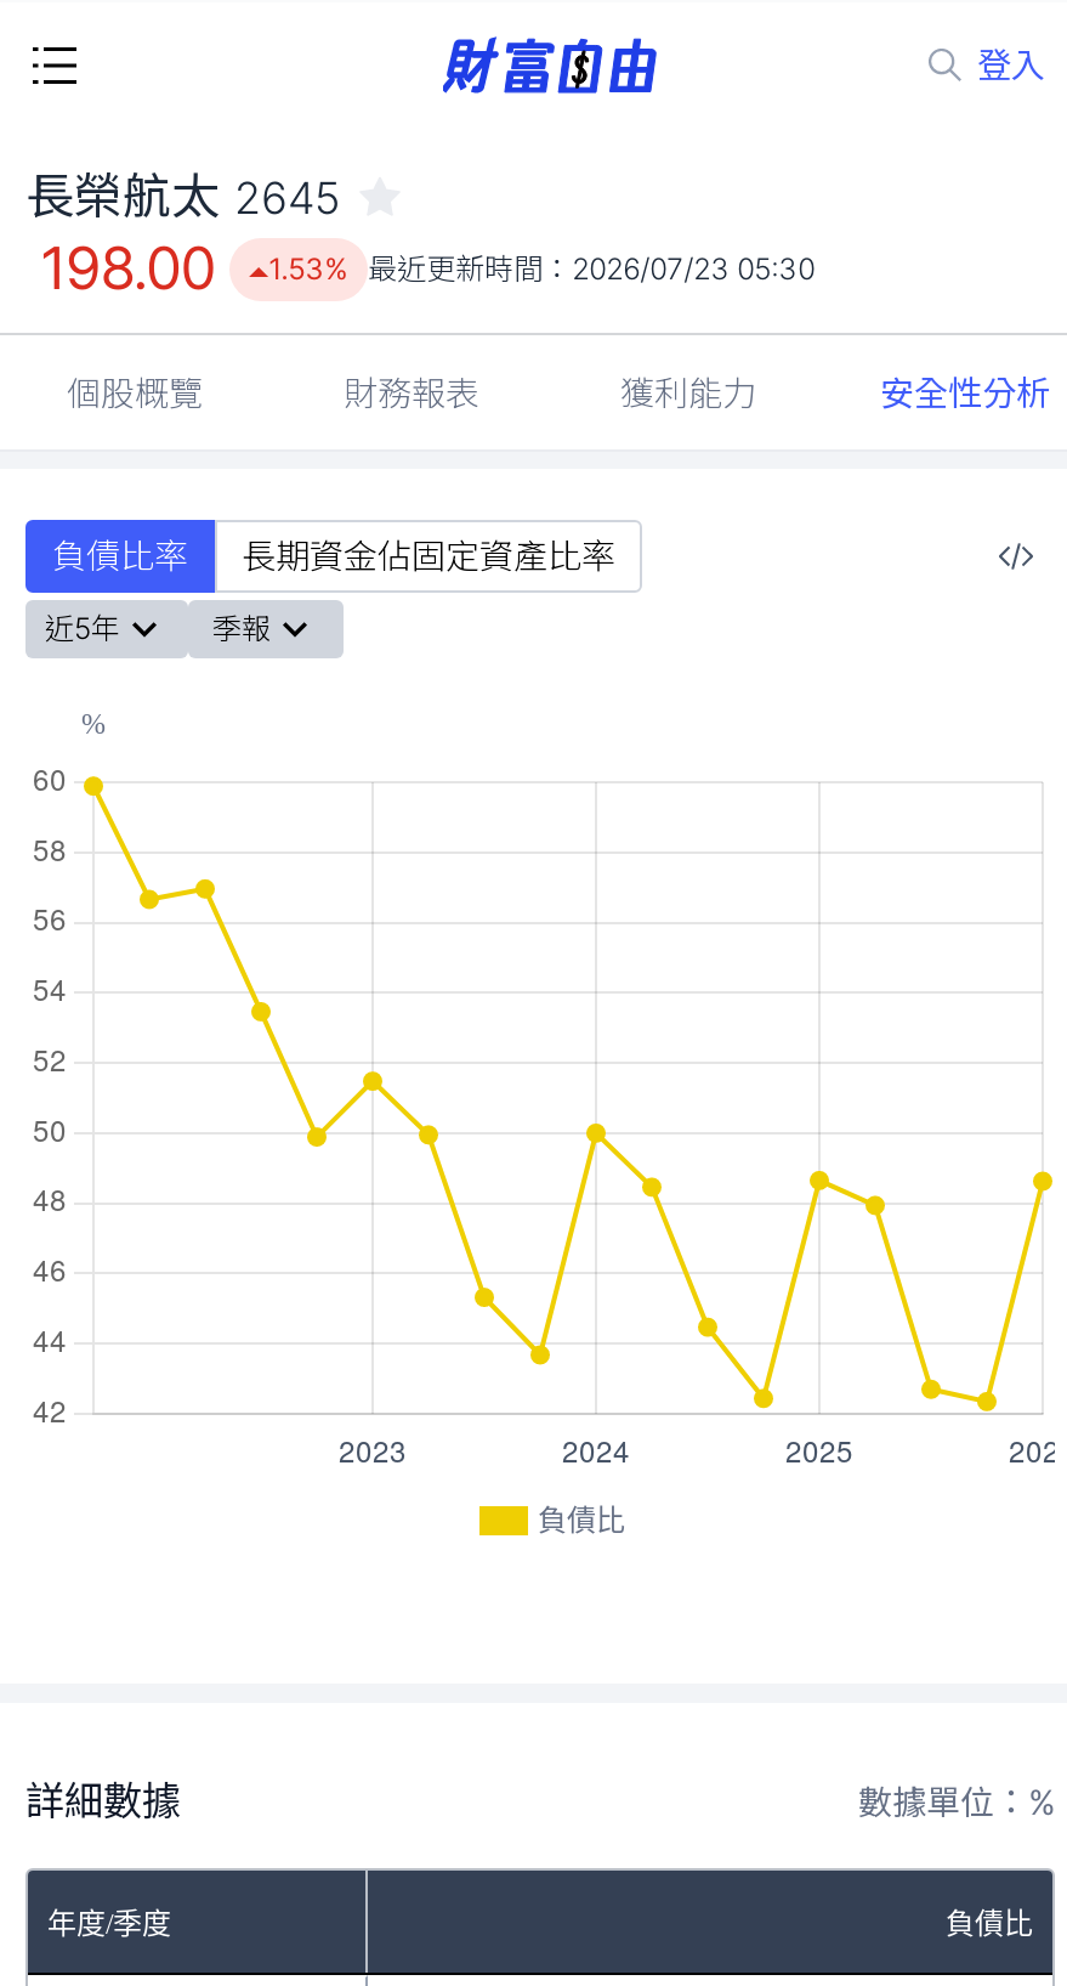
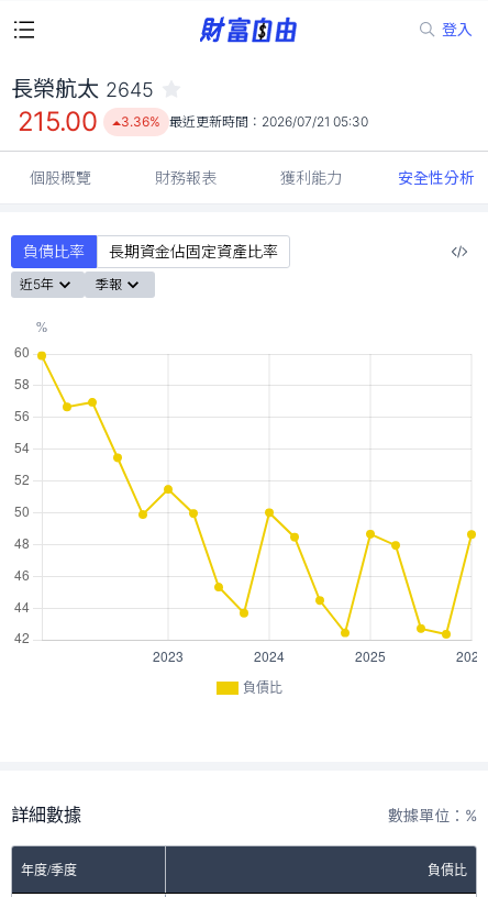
[40,233,215,304] 198.00 -> [18,106,97,137] 215.00
[269,250,815,287] 1.53% 最近更新時間：2026/07/23 05:30 -> [121,113,368,130] 3.36% 最近更新時間：2026/07/21 05:30

